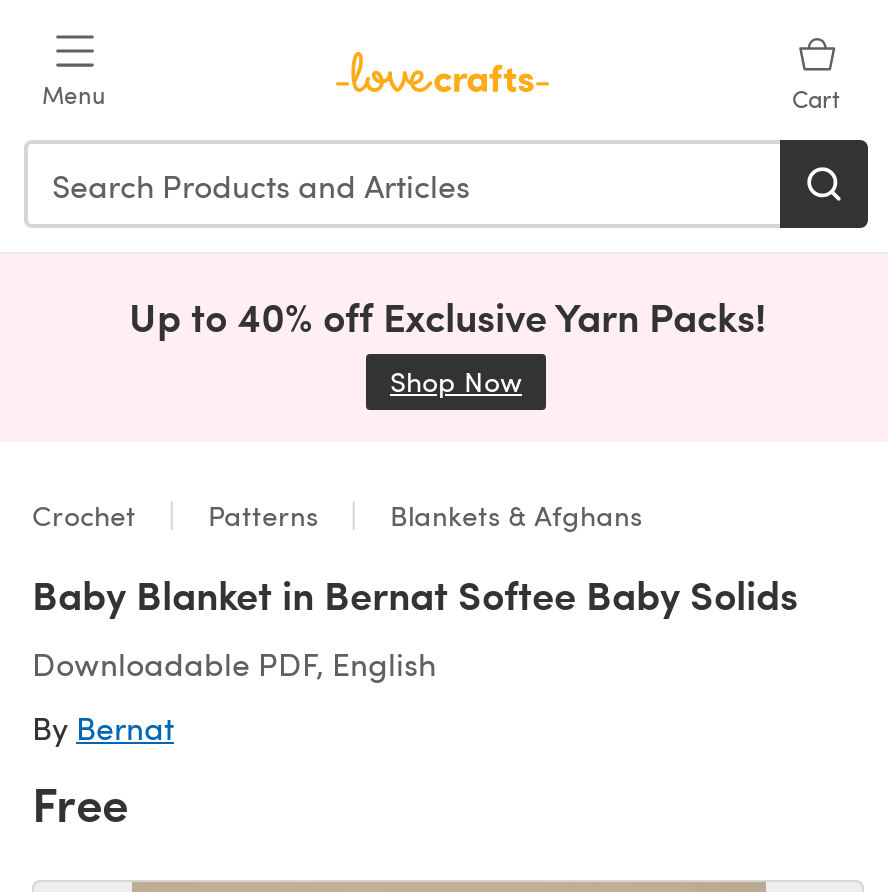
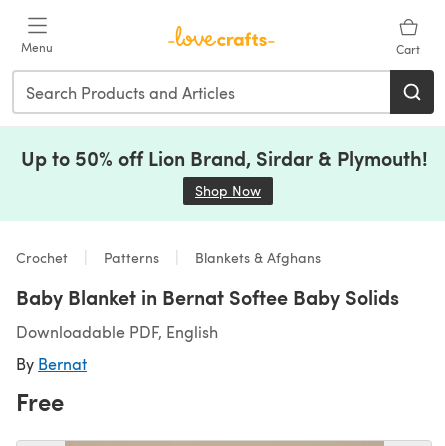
[129,288,767,344] Up to 40% off Exclusive Yarn Packs! -> [20,144,427,172] Up to 50% off Lion Brand, Sirdar & Plymouth!

